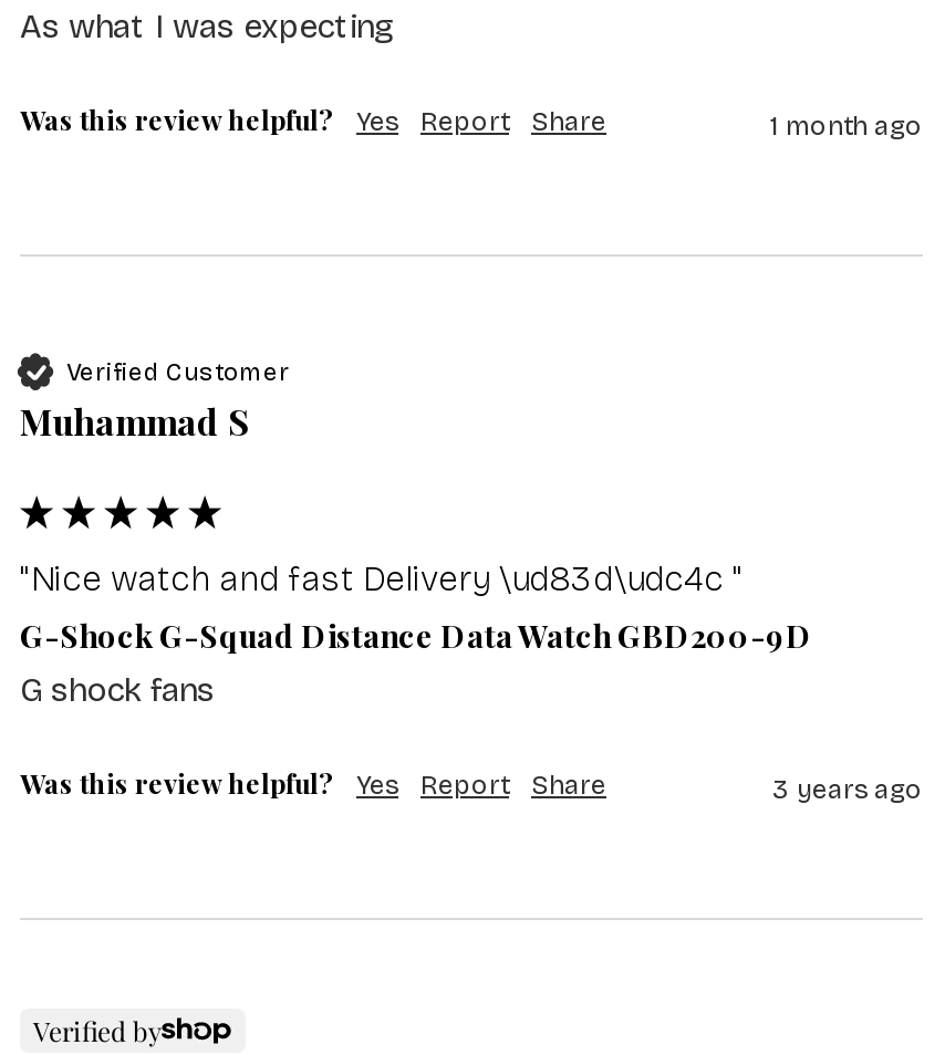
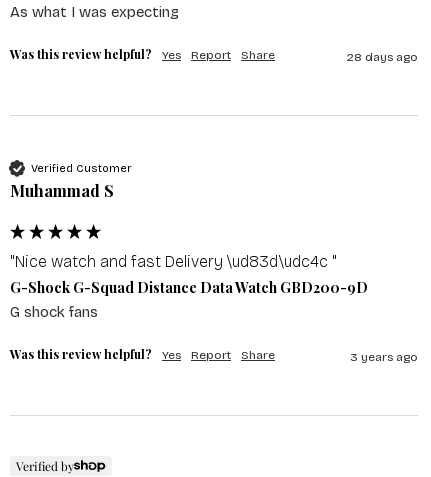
[770,111,923,142] 1 month ago -> [347,50,418,64] 28 days ago

